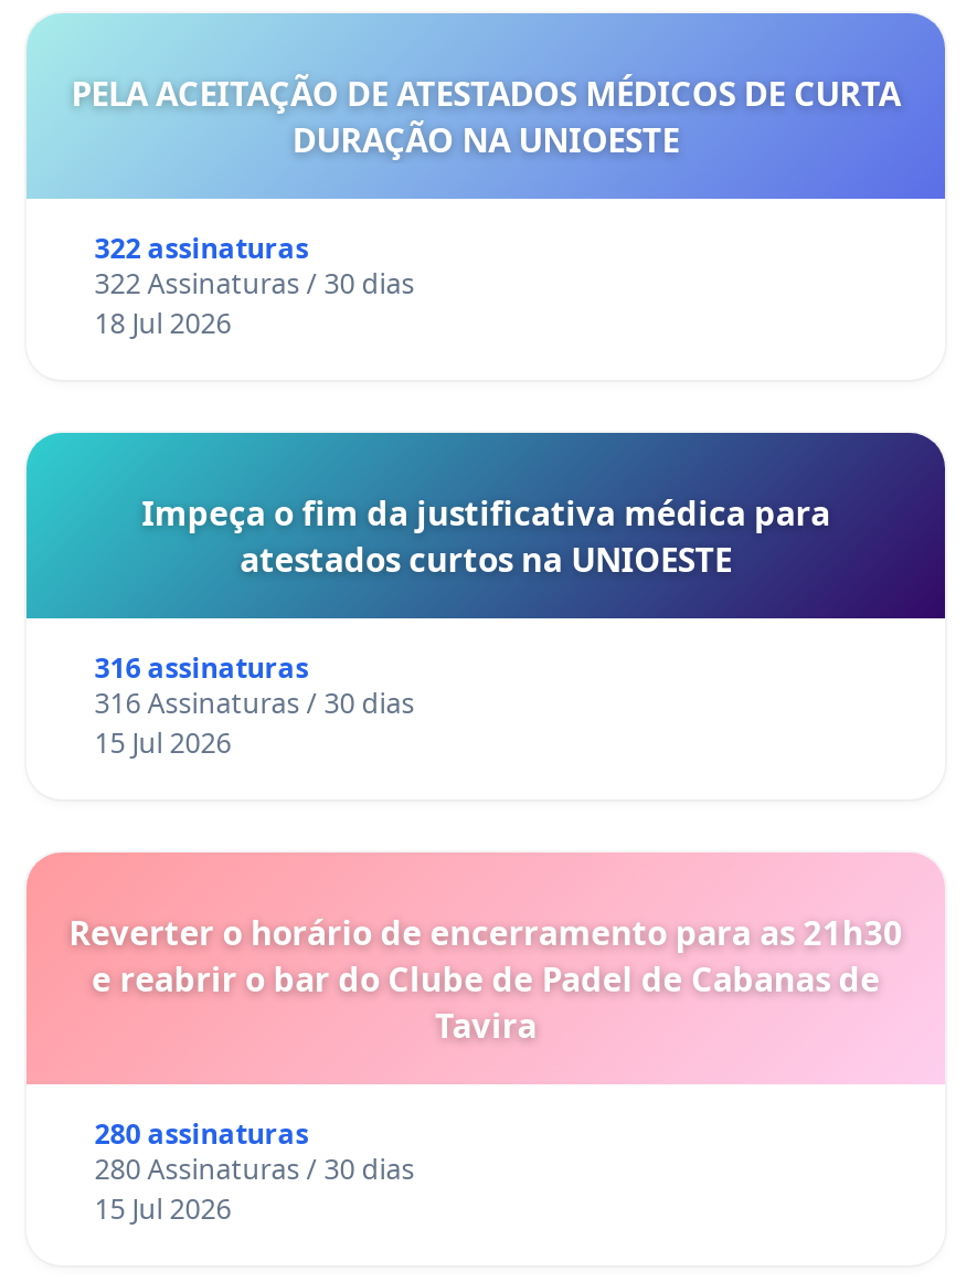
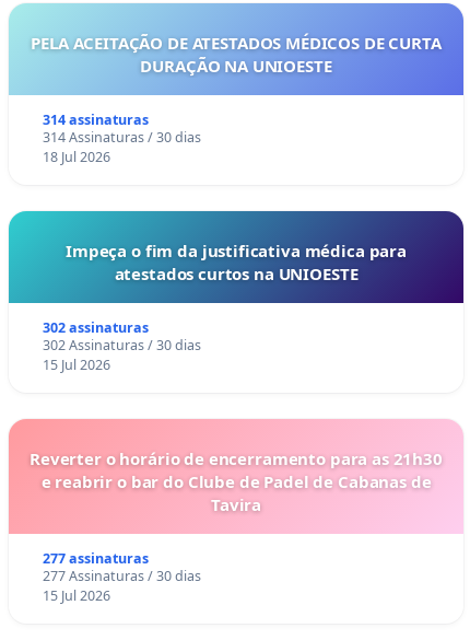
[94,231,309,268] 322 assinaturas -> [42,111,148,130] 314 assinaturas
[94,266,415,303] 322 Assinaturas / 30 dias -> [42,128,201,147] 314 Assinaturas / 30 dias
[94,650,309,688] 316 assinaturas -> [42,319,148,337] 302 assinaturas
[94,686,415,723] 316 Assinaturas / 30 dias -> [42,336,201,355] 302 Assinaturas / 30 dias
[94,1116,309,1154] 280 assinaturas -> [42,550,148,568] 277 assinaturas
[94,1151,415,1189] 280 Assinaturas / 30 dias -> [42,567,201,586] 277 Assinaturas / 30 dias

